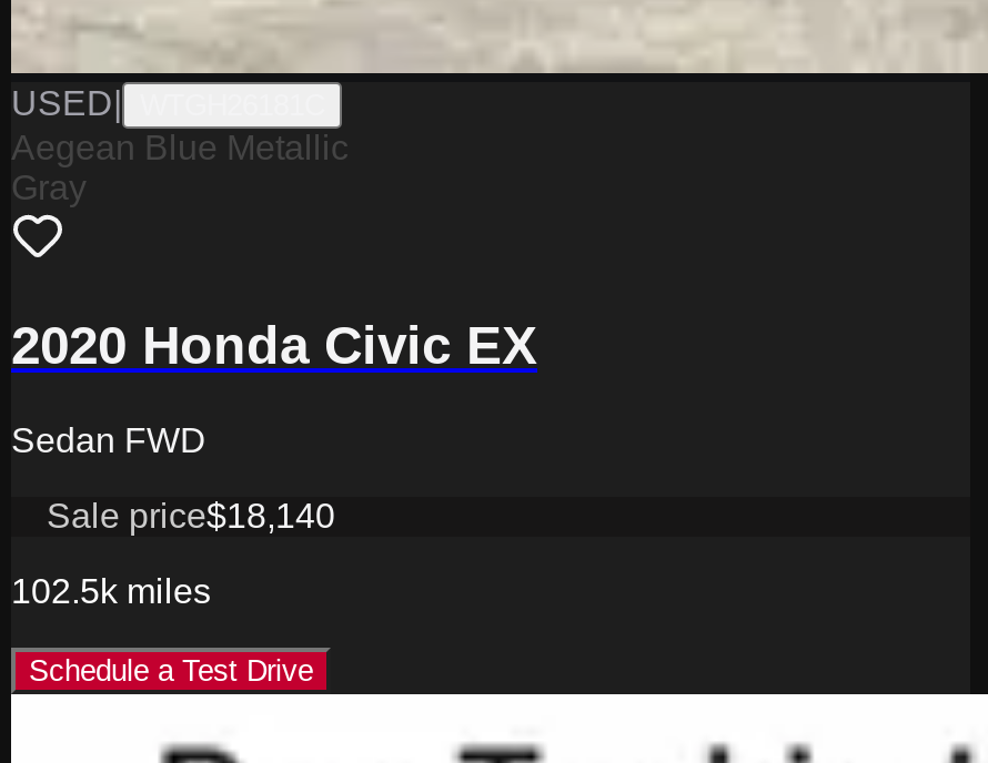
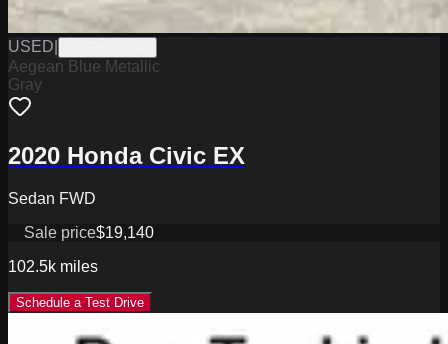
[47,496,335,533] Sale price$18,140 -> [24,223,154,240] Sale price$19,140

